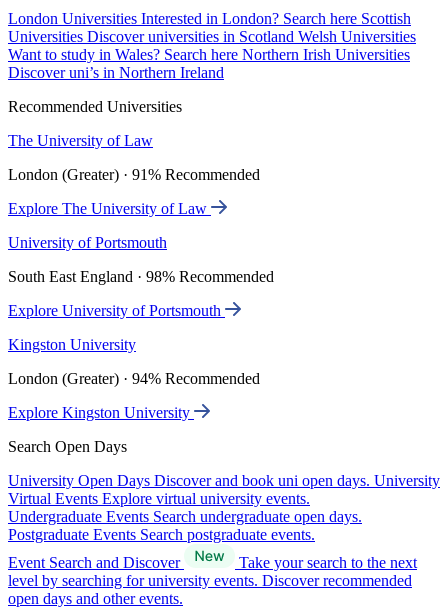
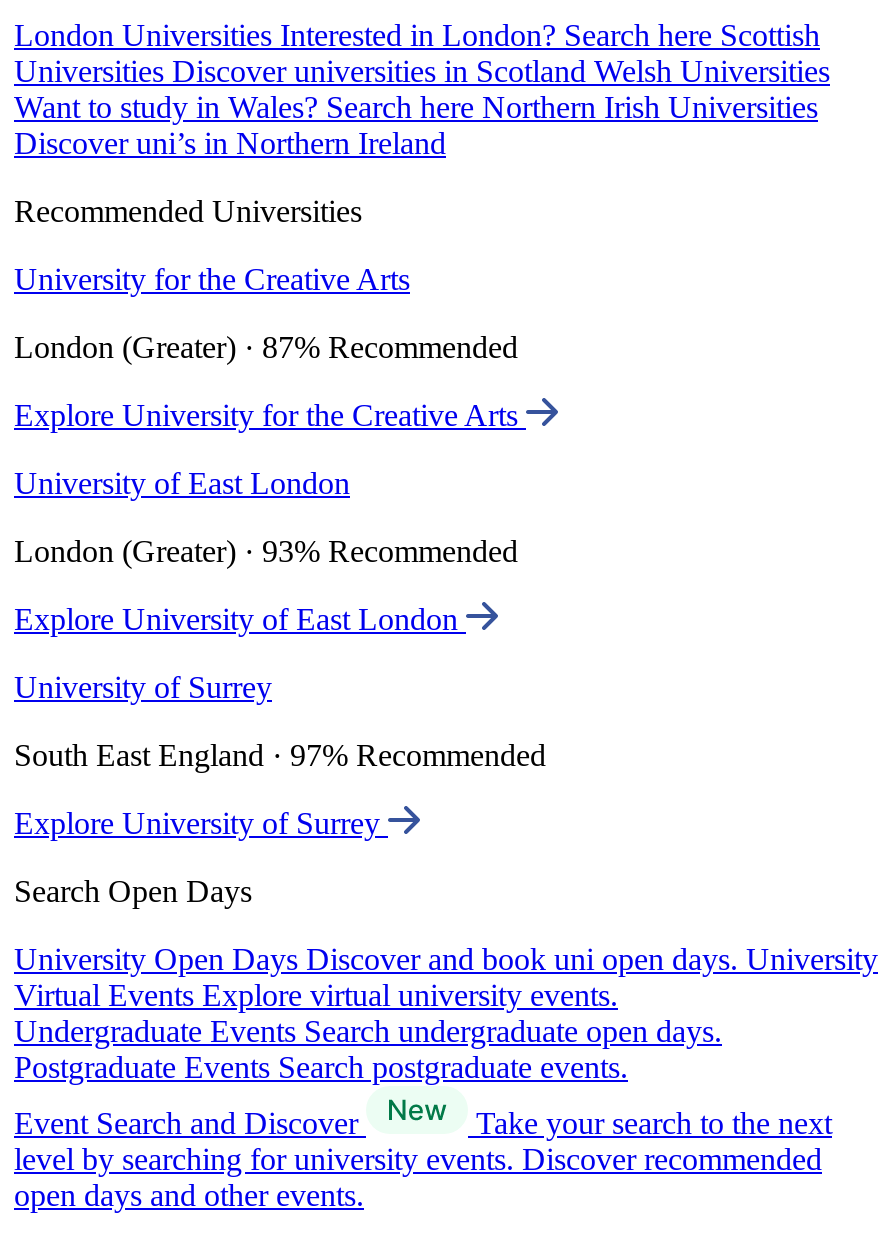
[8,132,153,149] The University of Law -> [14,262,410,296] University for the Creative Arts
[8,166,260,183] London (Greater) · 91% Recommended -> [14,330,518,364] London (Greater) · 87% Recommended
[8,200,211,217] Explore The University of Law -> [14,398,526,432] Explore University for the Creative Arts
[8,234,167,251] University of Portsmouth -> [14,466,350,500] University of East London
[8,268,274,285] South East England · 98% Recommended -> [14,534,518,568] London (Greater) · 93% Recommended
[8,302,225,319] Explore University of Portsmouth -> [14,602,466,636] Explore University of East London
[8,336,136,353] Kingston University -> [14,670,272,704] University of Surrey
[8,370,260,387] London (Greater) · 94% Recommended -> [14,738,546,772] South East England · 97% Recommended
[8,404,194,421] Explore Kingston University -> [14,806,388,840] Explore University of Surrey

